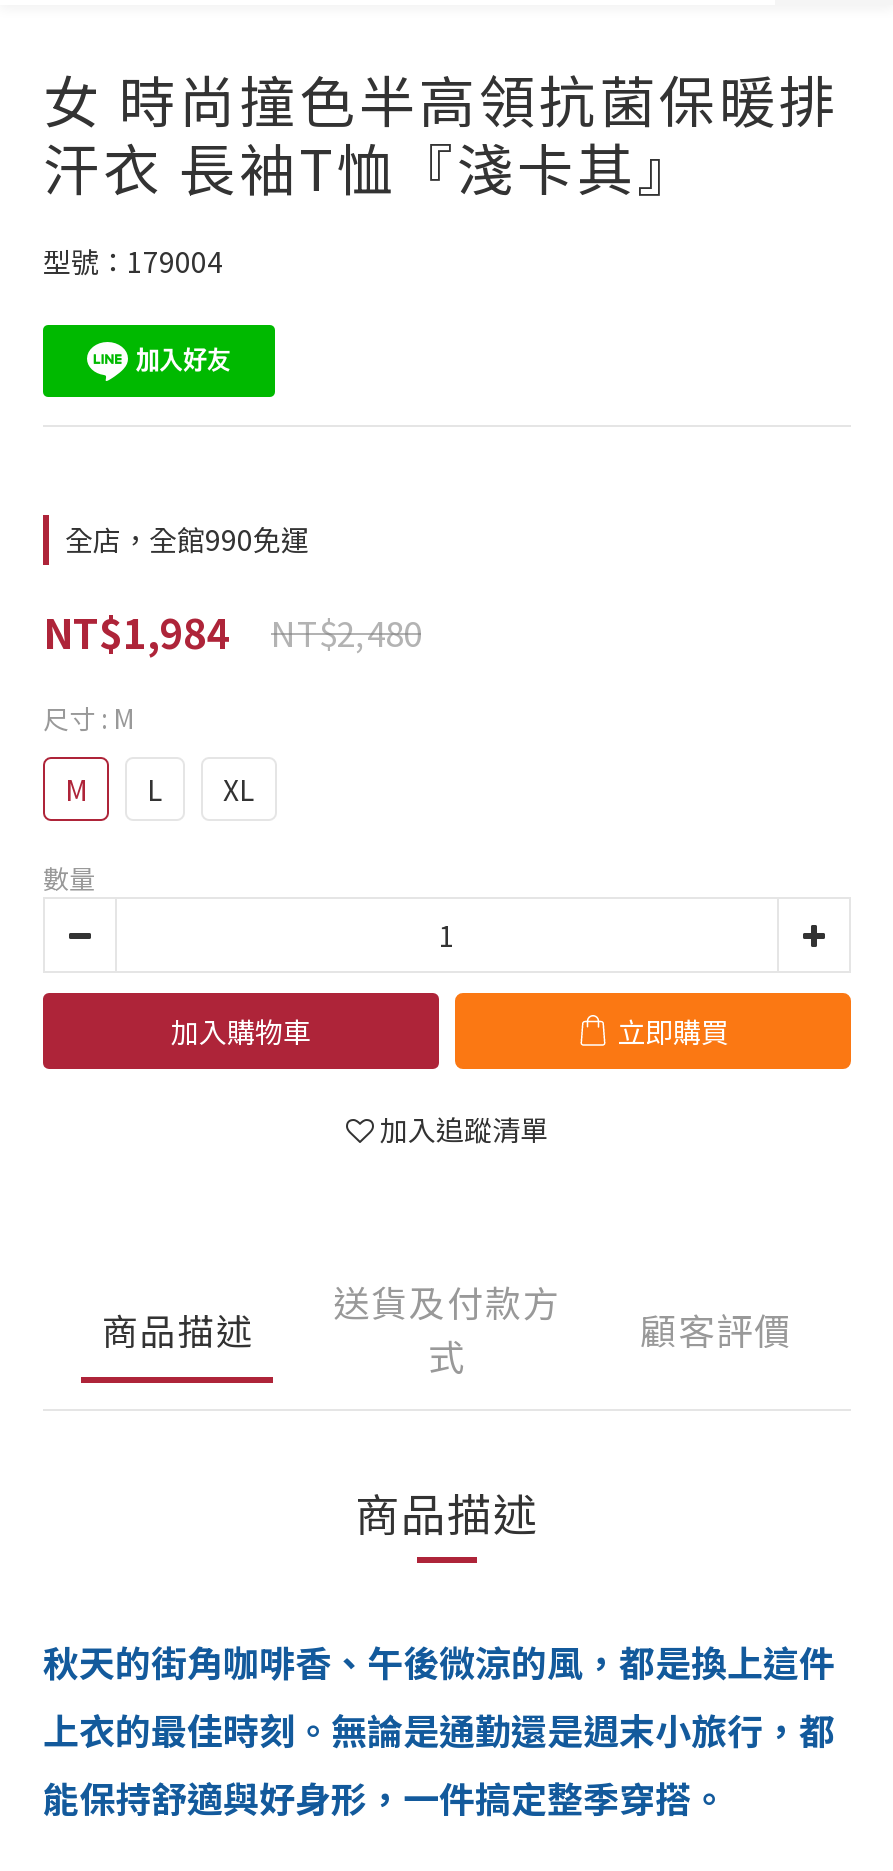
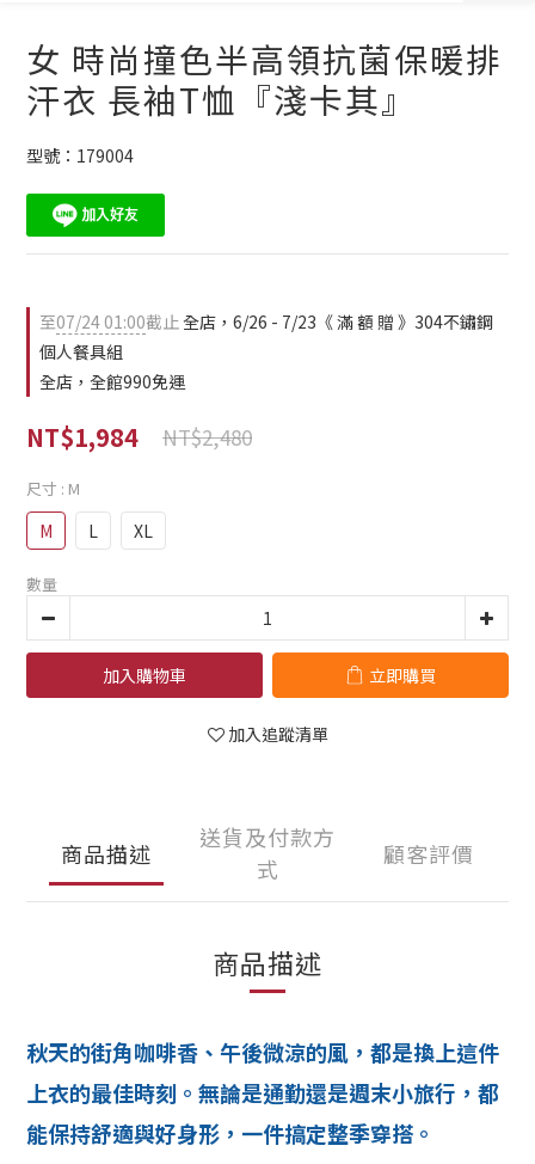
none -> [39,310,493,363] 至07/24 01:00截止全店，6/26 - 7/23《 滿 額 贈 》304不鏽鋼 | 個人餐具組

